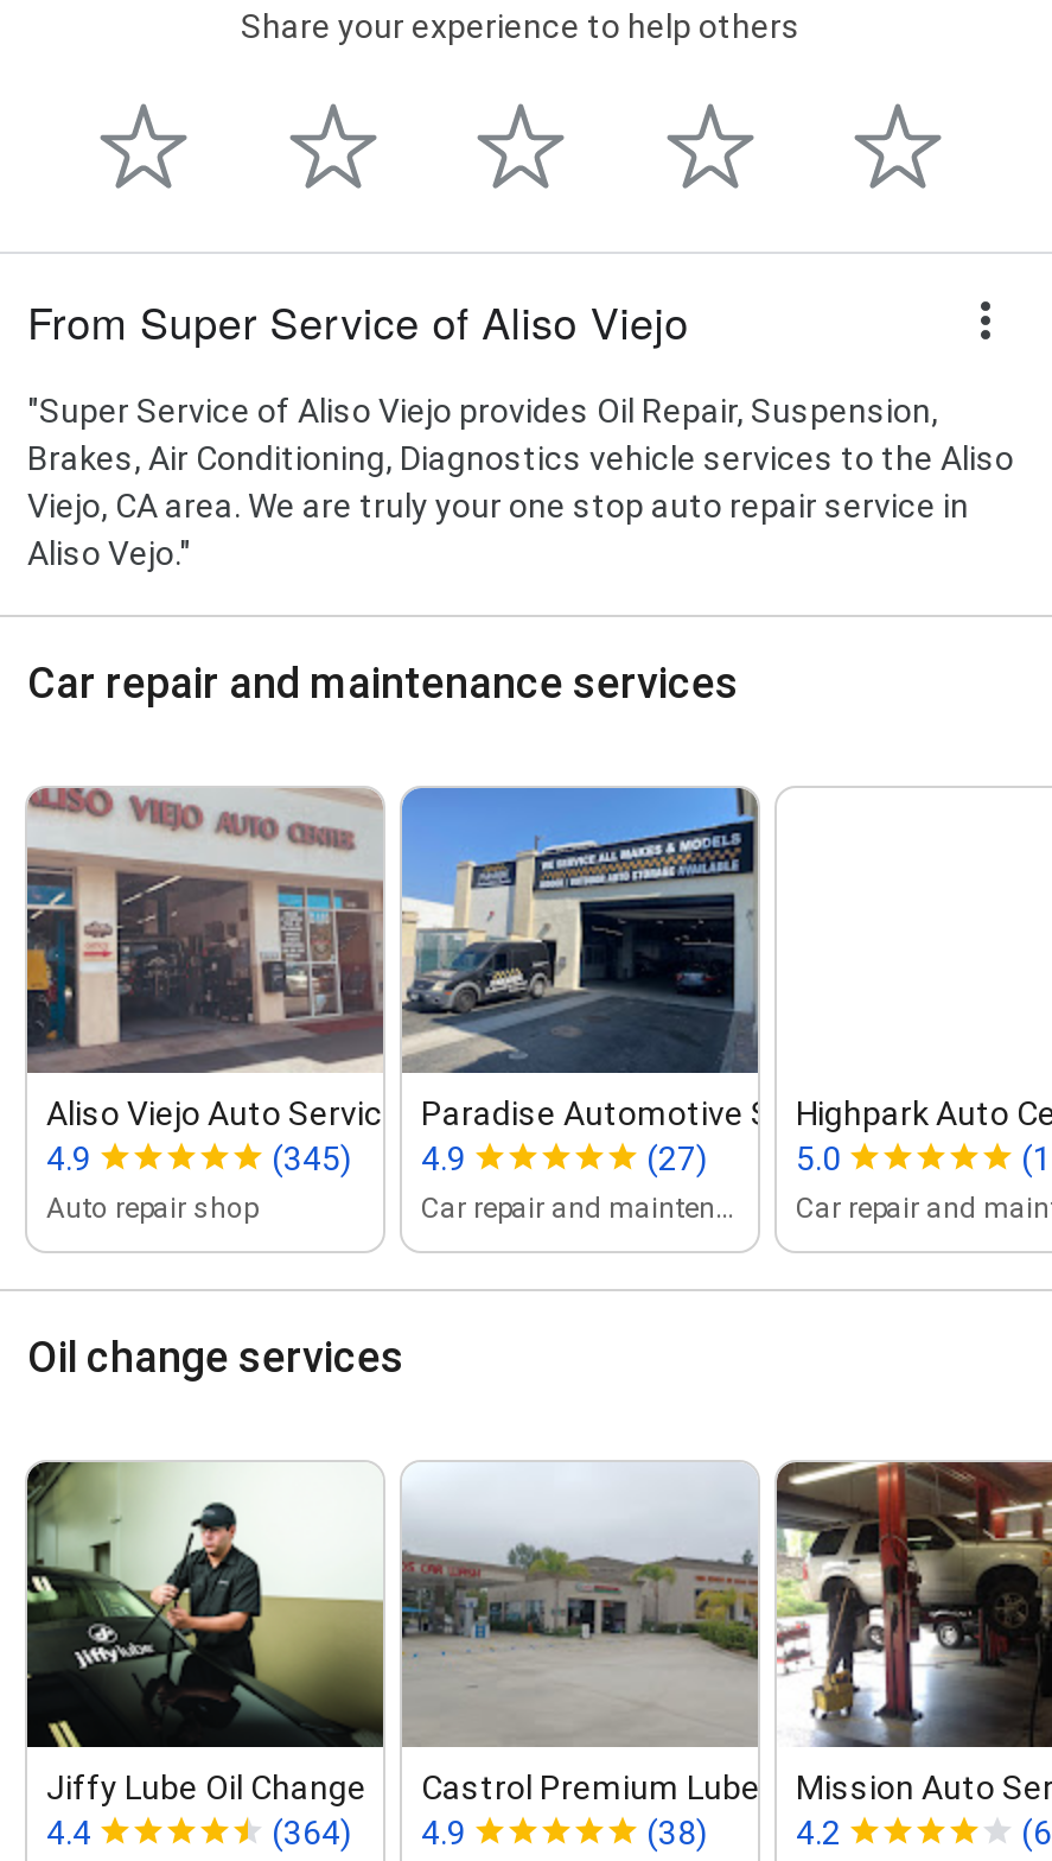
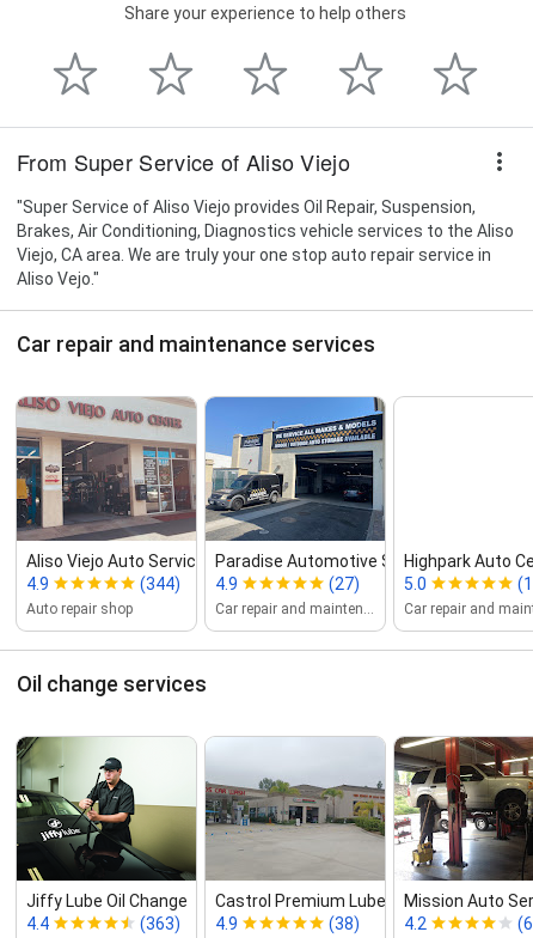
[272,1139,466,1177] (345) 4.9 -> [140,574,238,593] (344) 4.9
[272,1813,466,1851] (364) 4.9 -> [140,914,238,933] (363) 4.9

